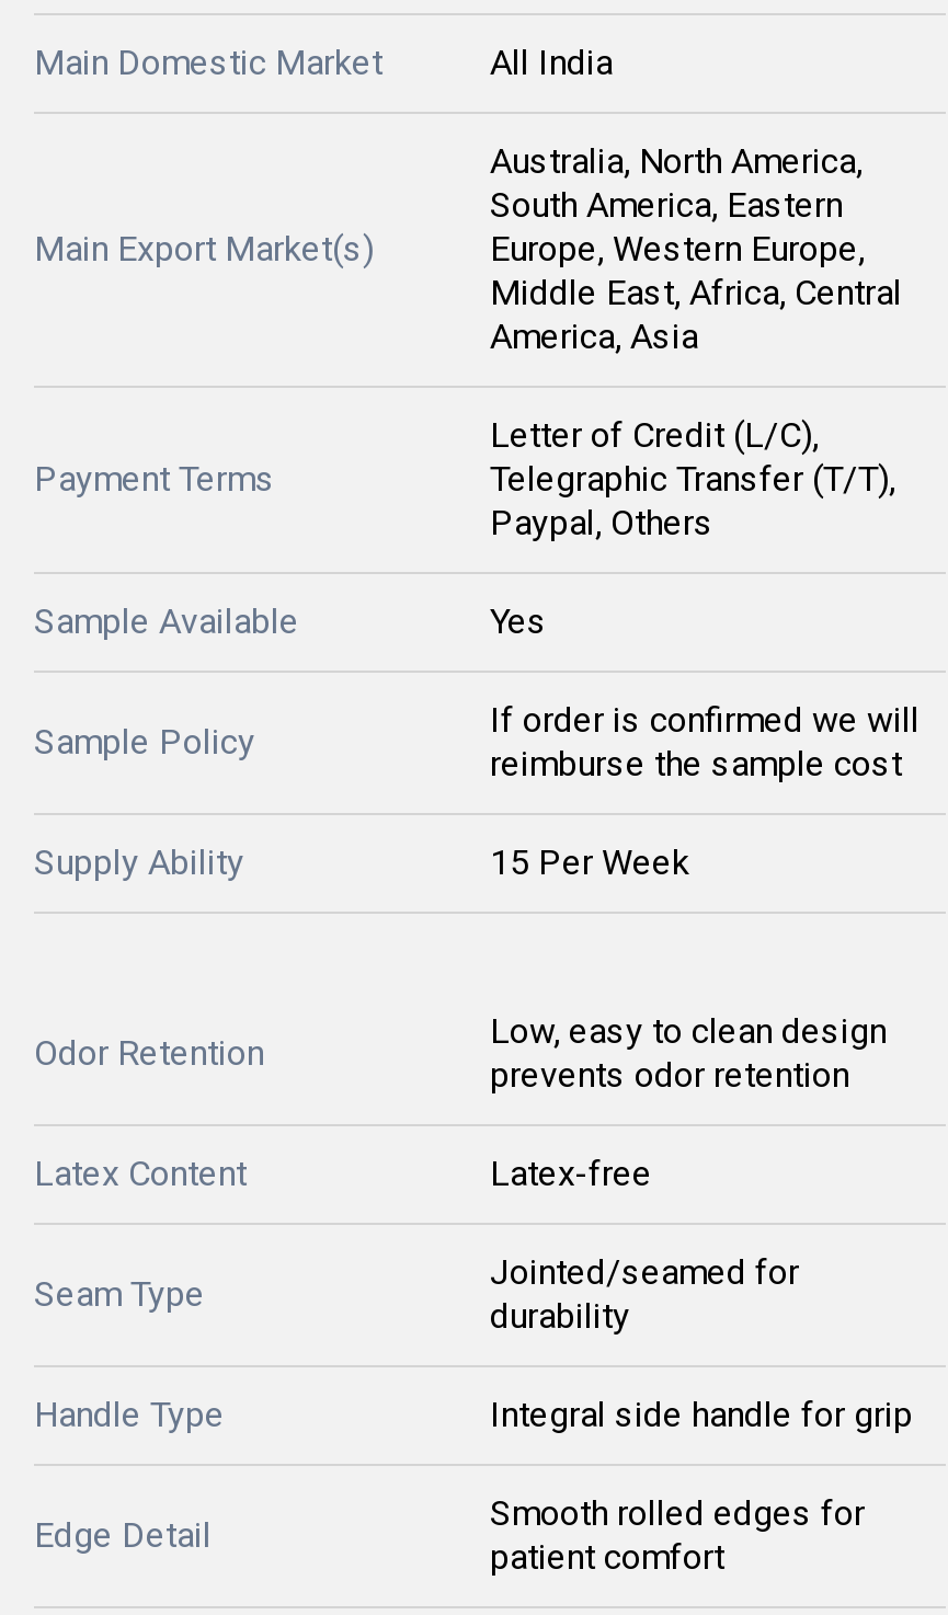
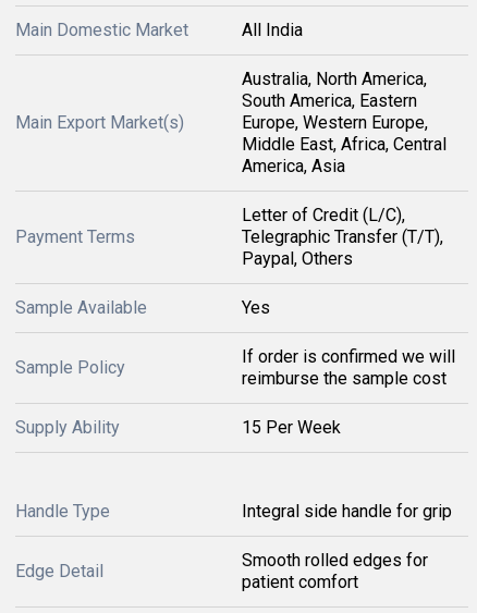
[34,1010,887,1315] Low, easy to clean design | prevents odor retention | Latex Content | Latex-free | Seam Type -> none
[34,1032,264,1074] Odor Retention -> none
[490,1251,799,1337] Jointed/seamed for | durability -> none

